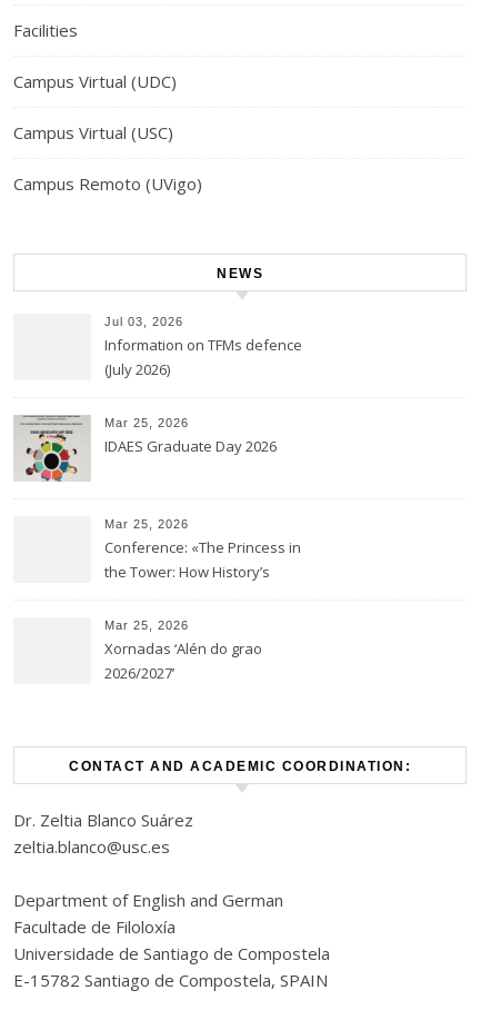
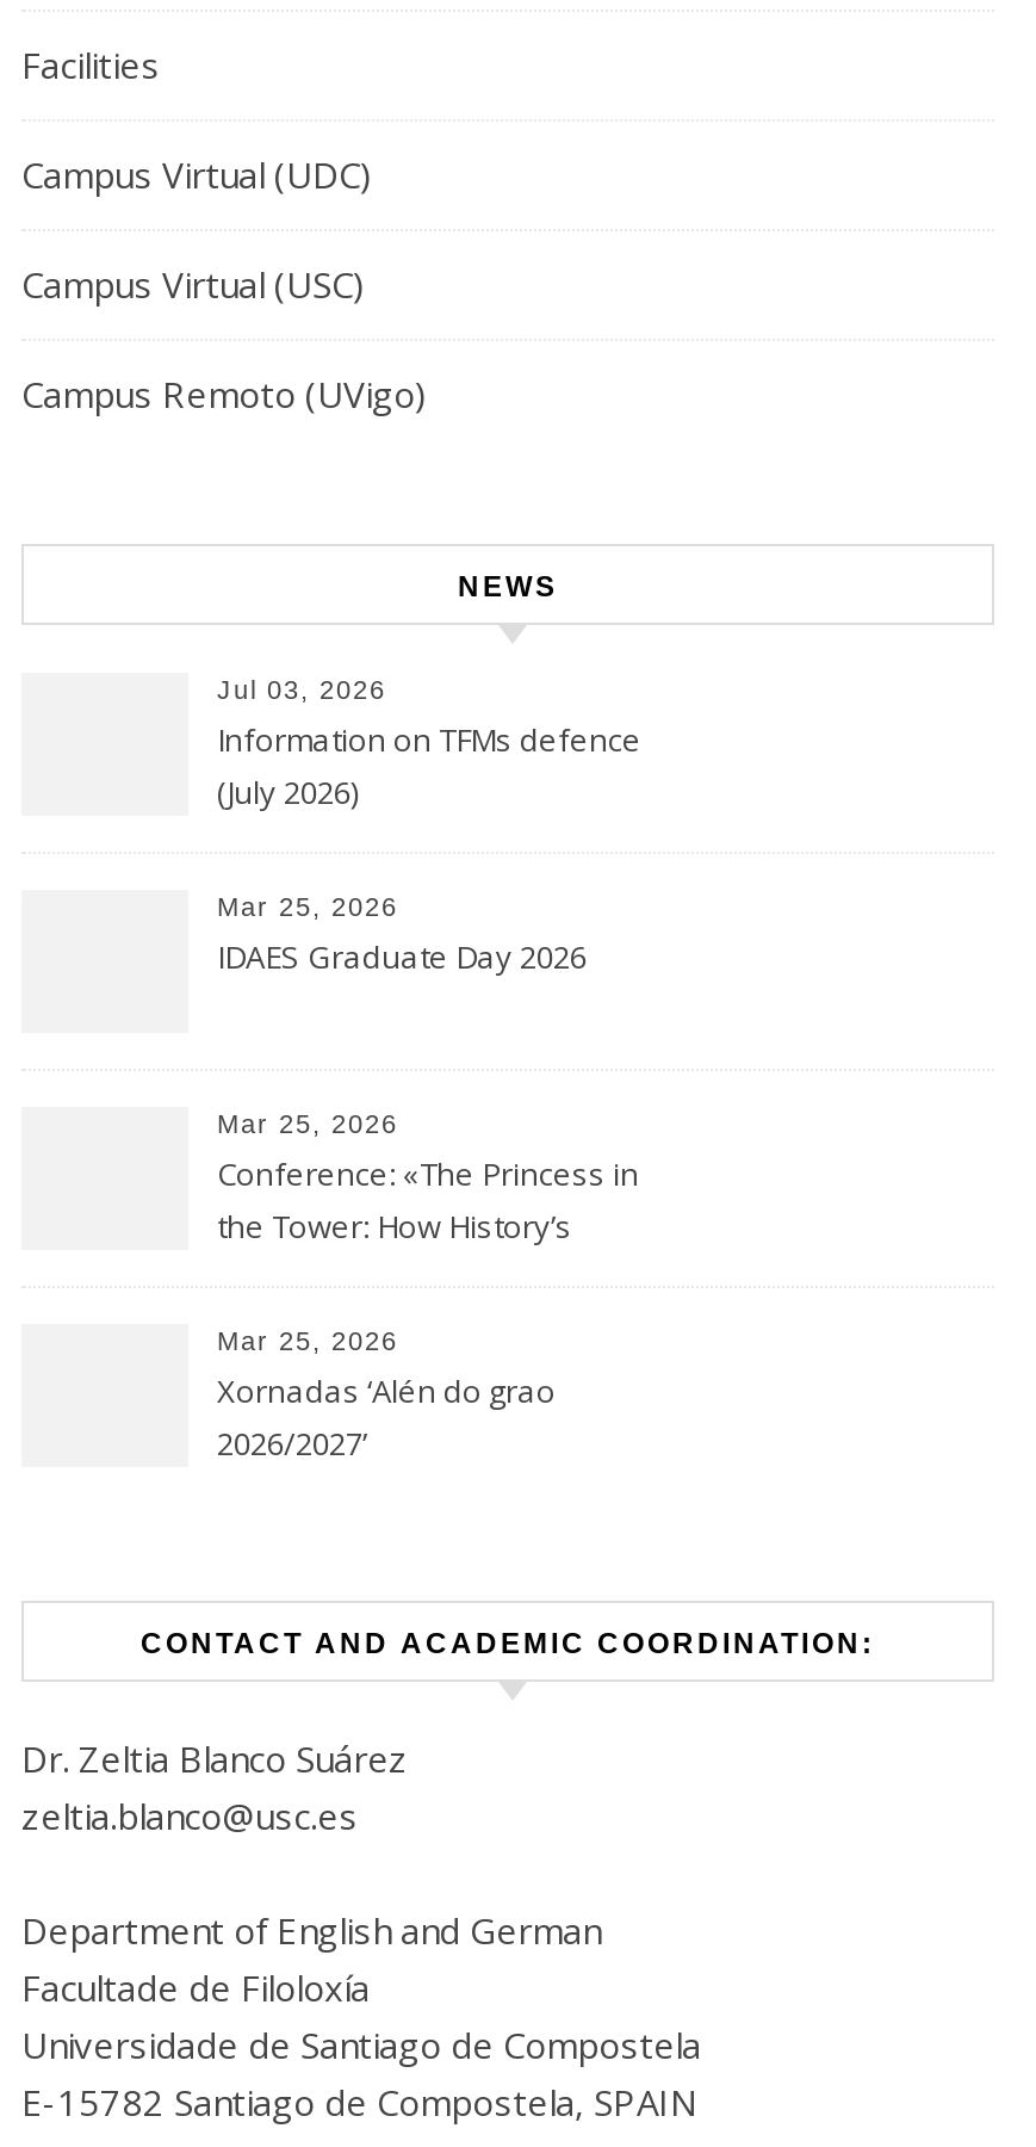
[13,414,91,483] [image] -> none

